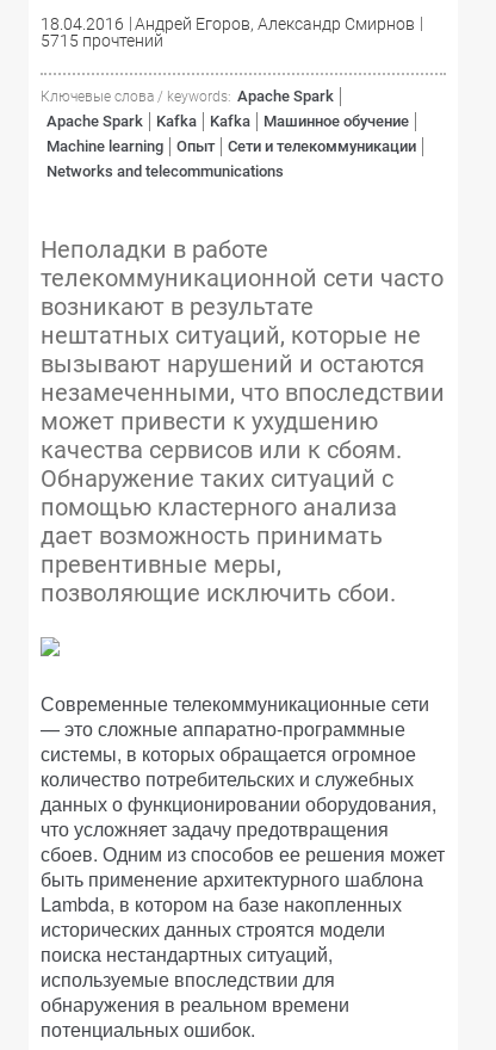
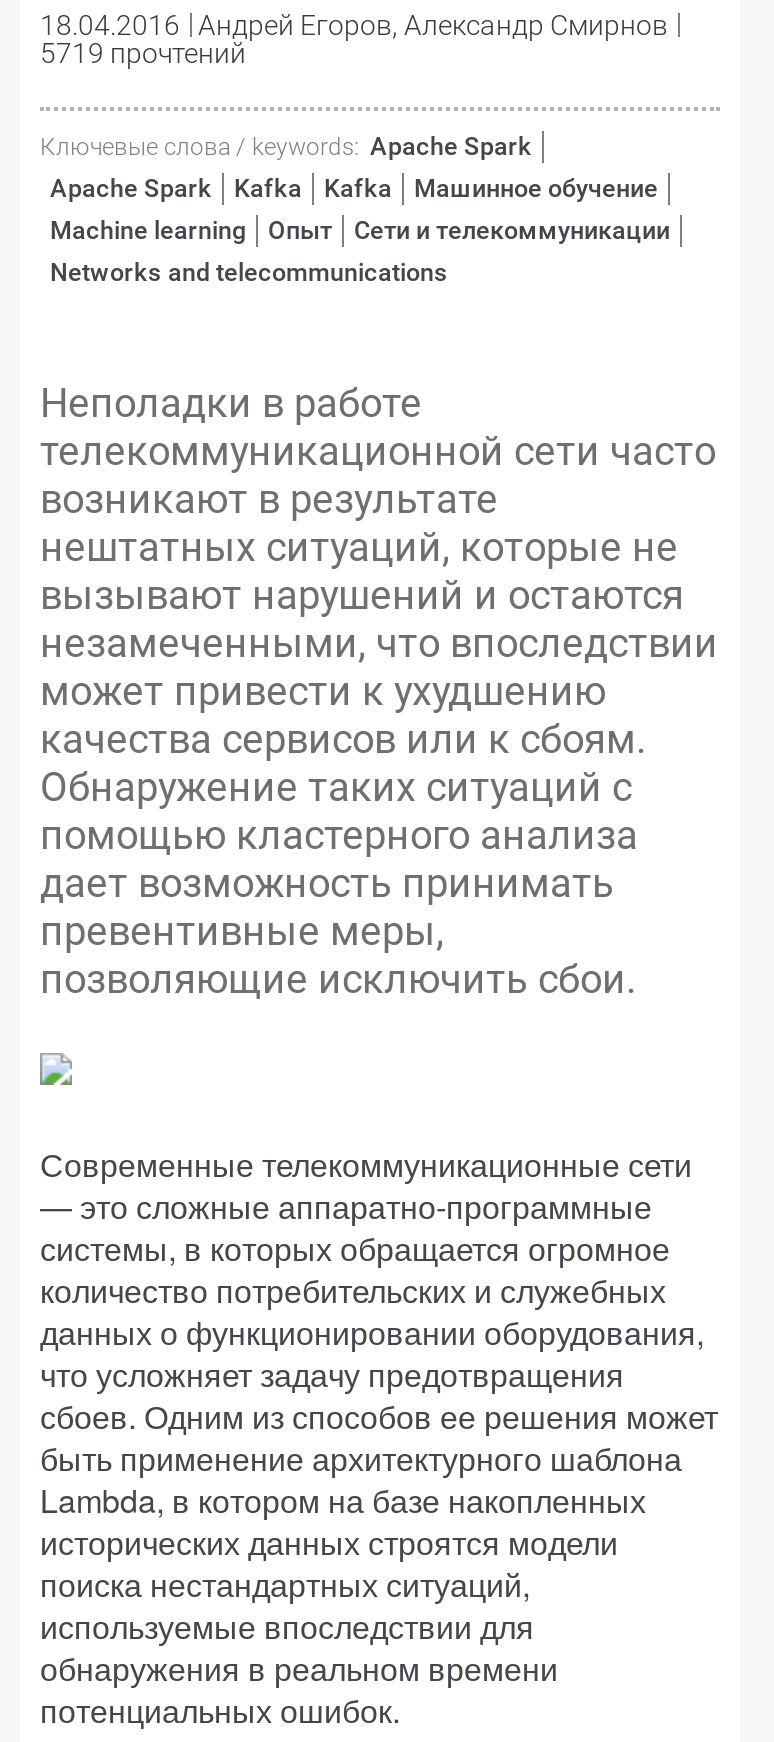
[41,31,163,50] 5715 прочтений -> [40,37,246,69] 5719 прочтений

